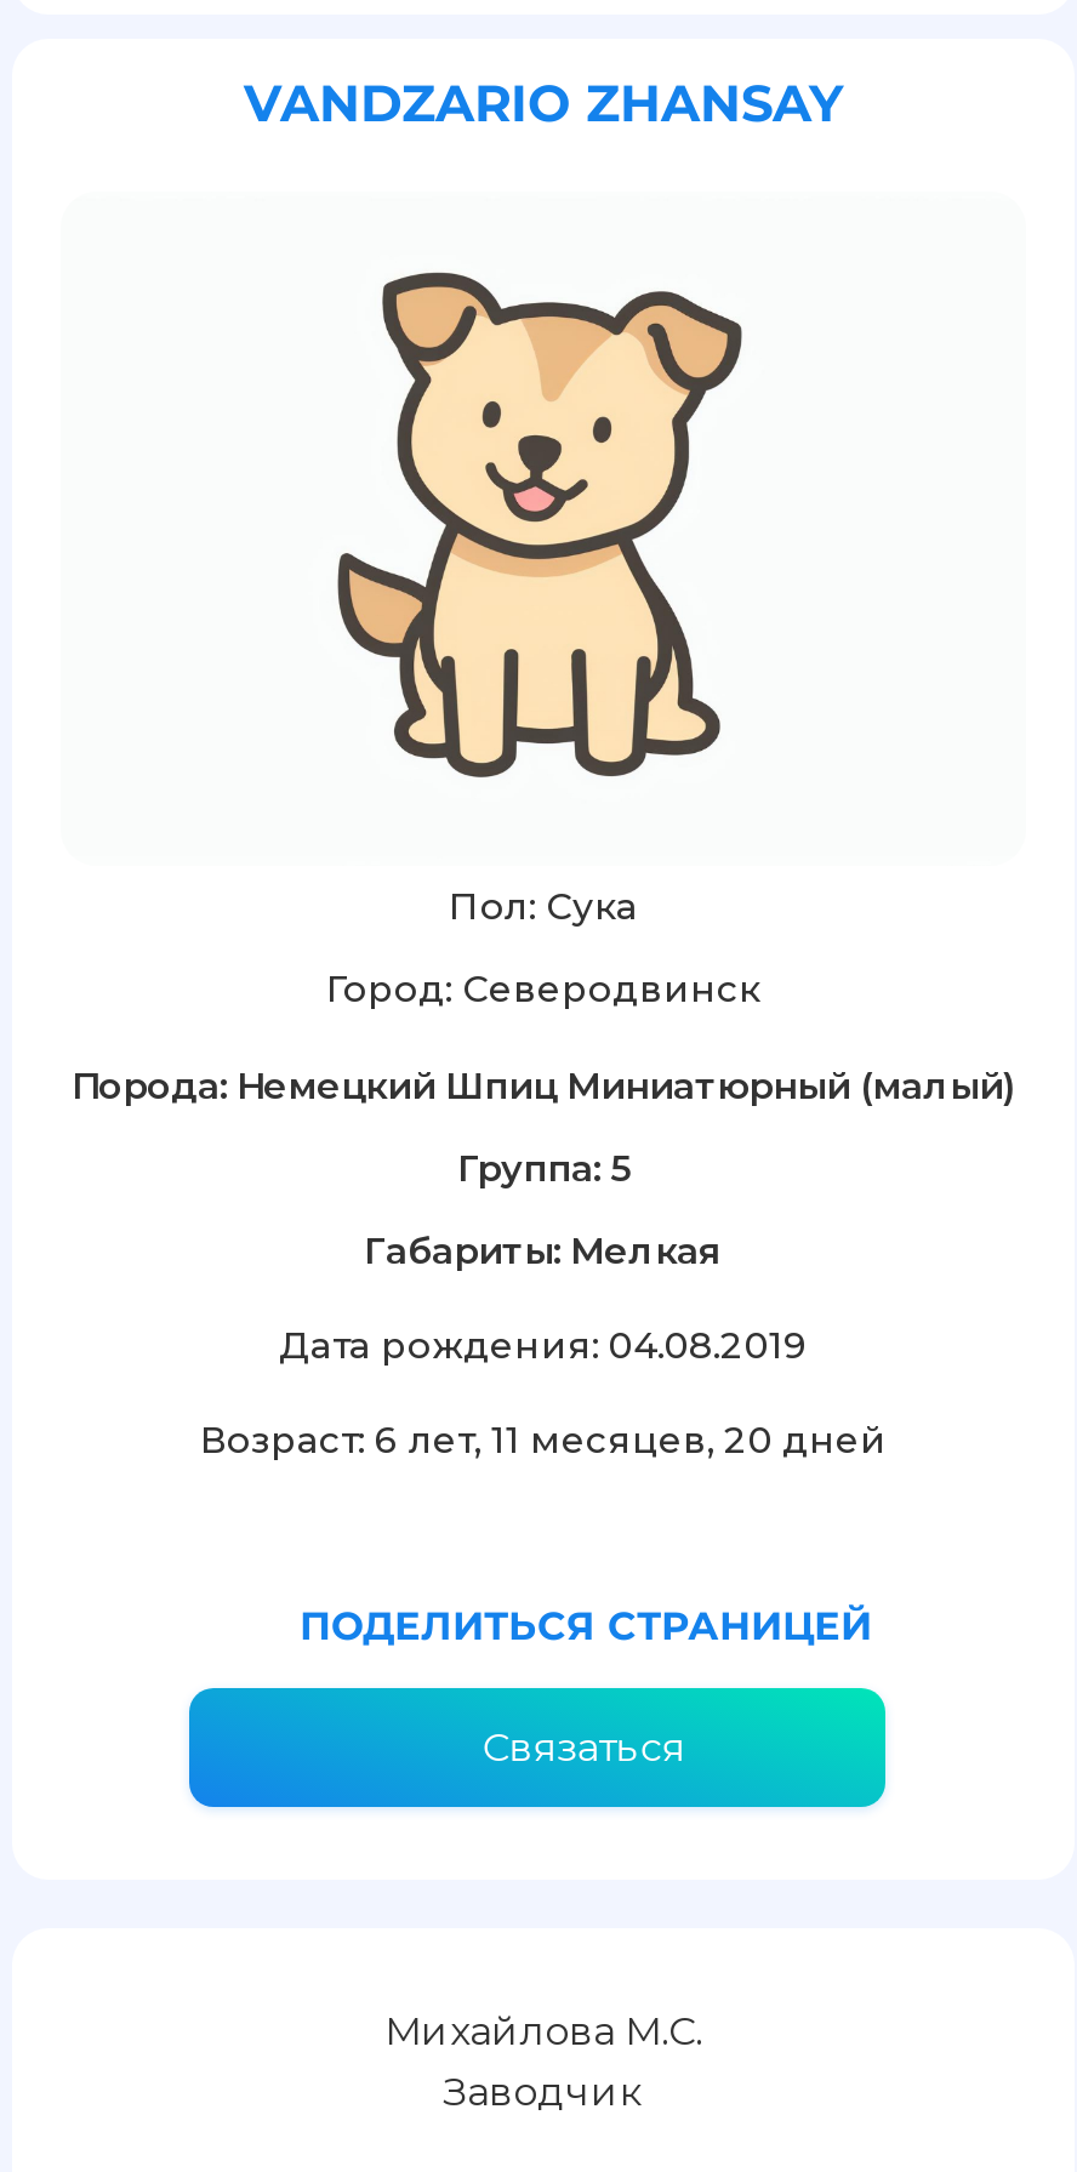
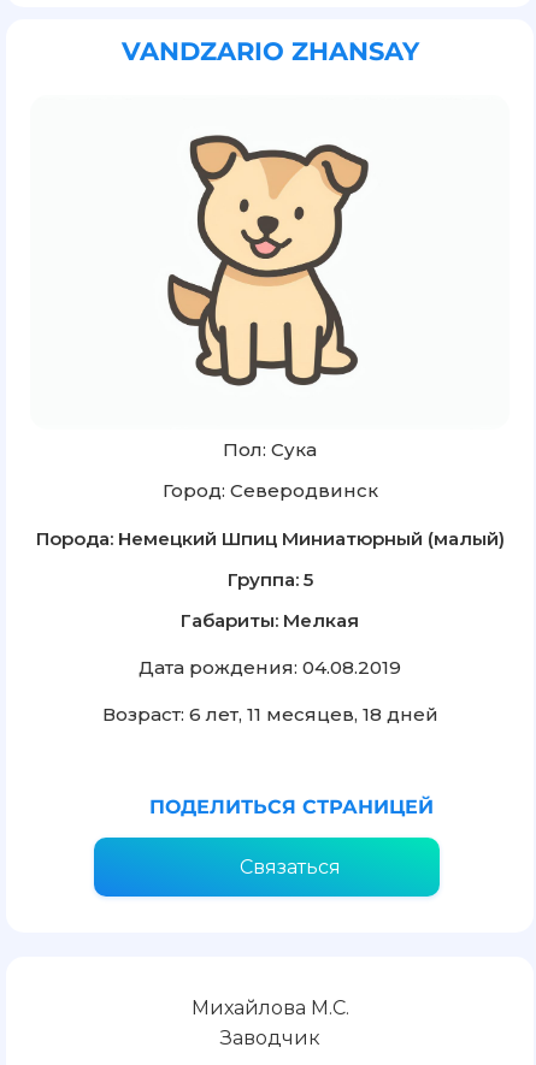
[200,1416,887,1462] Возраст: 6 лет, 11 месяцев, 20 дней -> [102,703,438,725] Возраст: 6 лет, 11 месяцев, 18 дней

